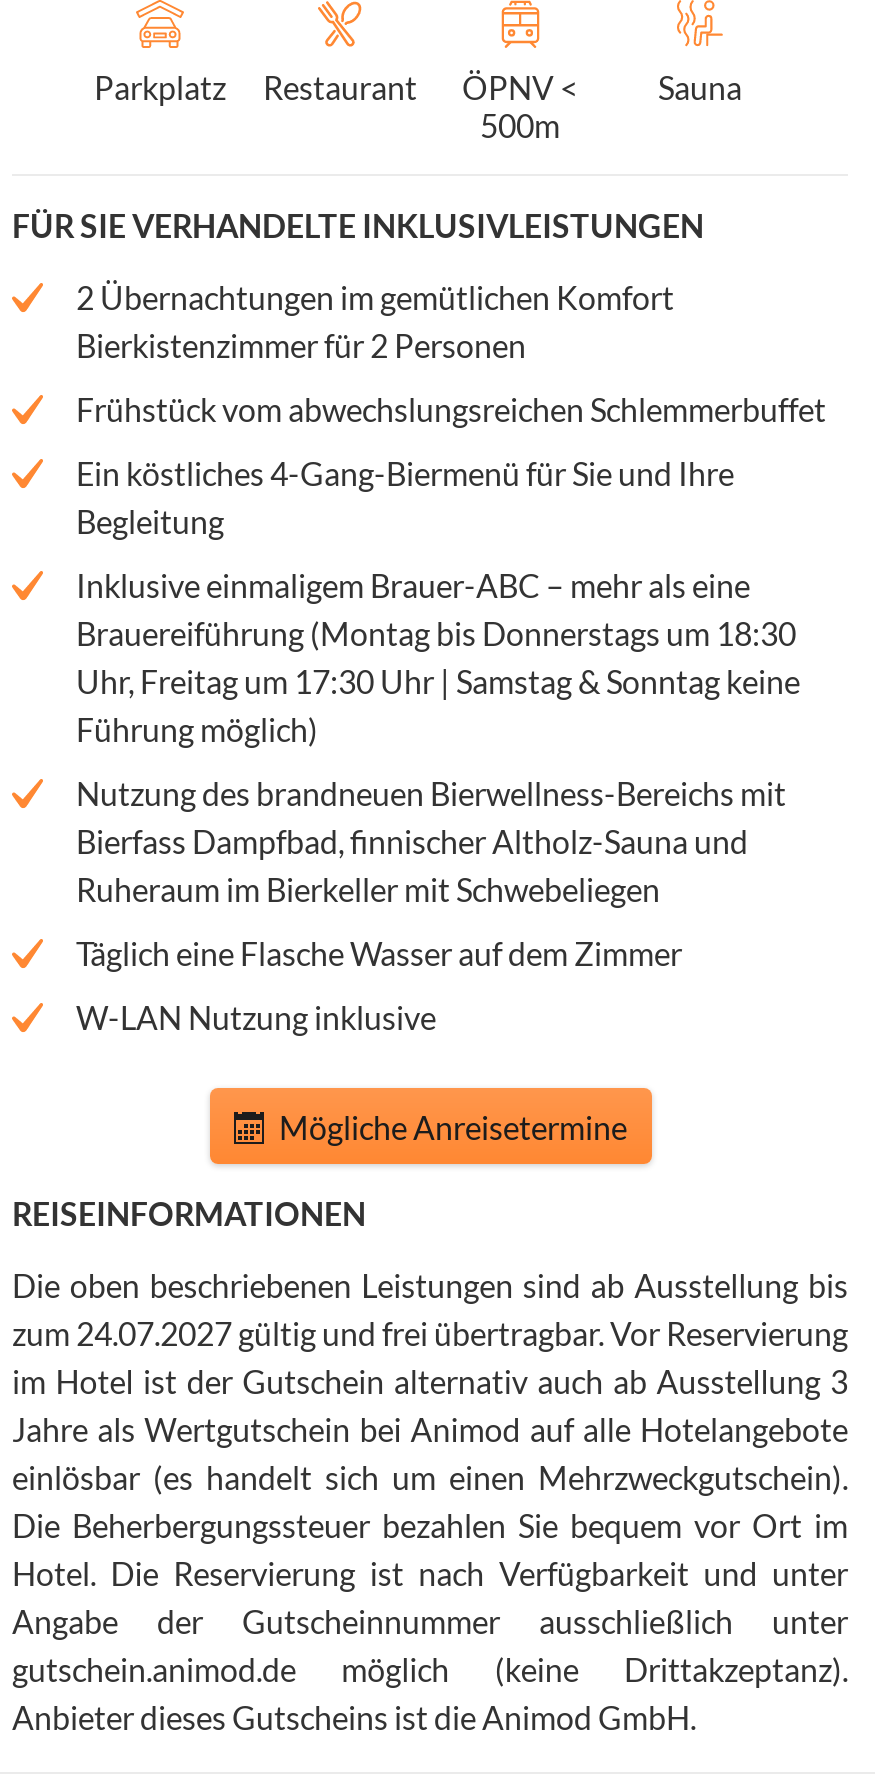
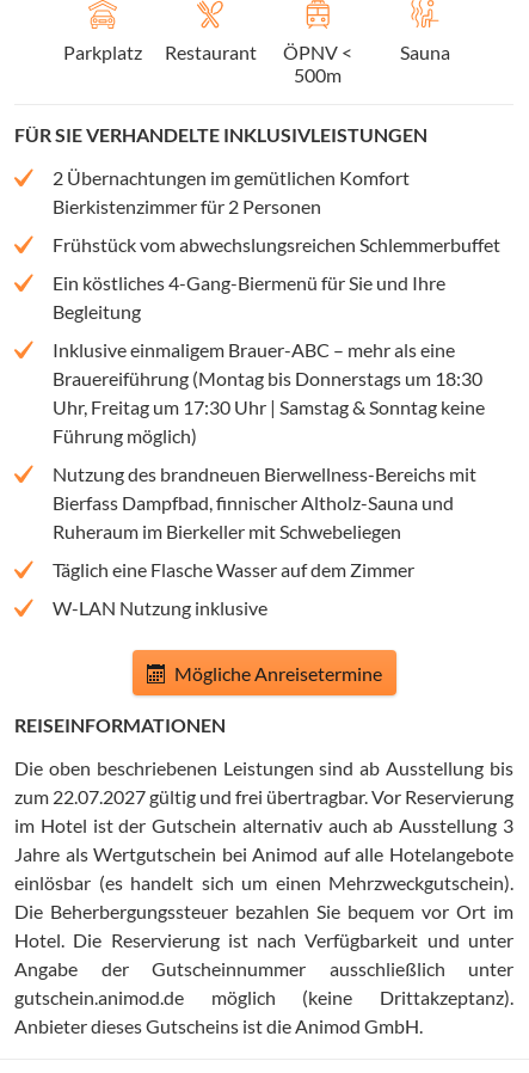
[12,1314,848,1352] zum 24.07.2027 gültig und frei übertragbar. Vor Reservierung -> [14,785,513,807] zum 22.07.2027 gültig und frei übertragbar. Vor Reservierung

